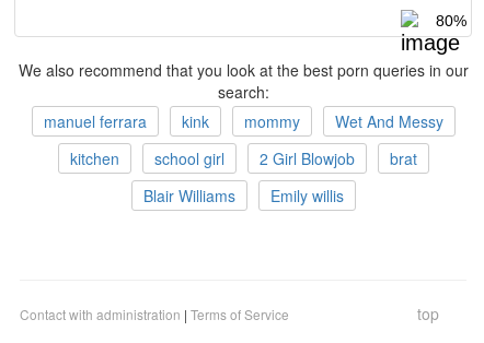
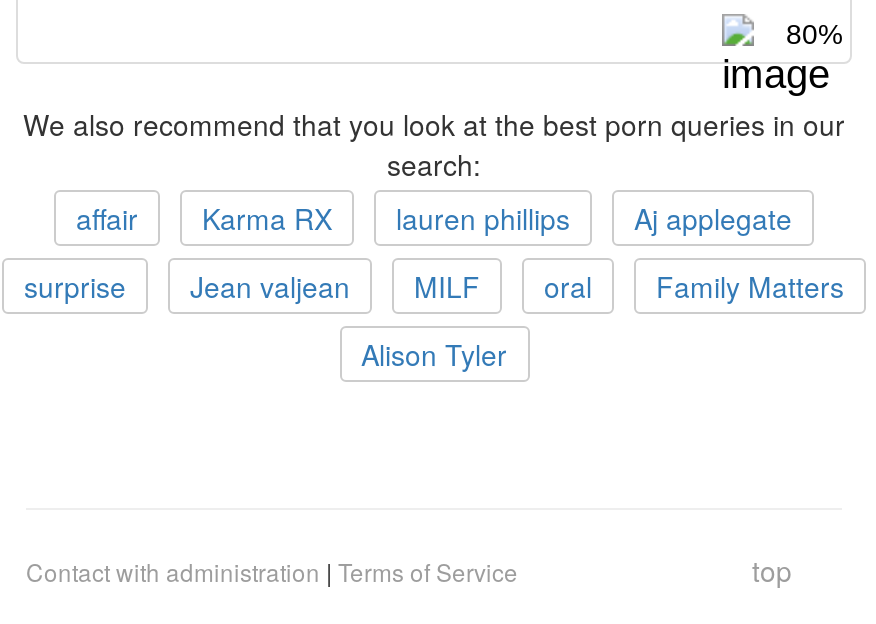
[43,111,443,133] manuel ferrara | kink | mommy | Wet And Messy -> [76,199,792,239] affair | Karma RX | lauren phillips | Aj applegate
[70,148,417,170] kitchen | school girl | 2 Girl Blowjob | brat -> [24,267,844,307] surprise | Jean valjean | MILF | oral | Family Matters
[143,185,343,207] Blair Williams | Emily willis -> [361,335,507,375] Alison Tyler

